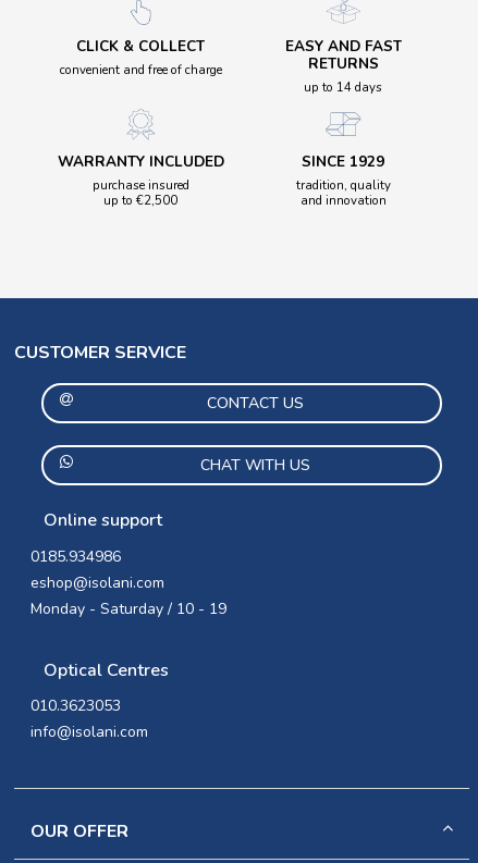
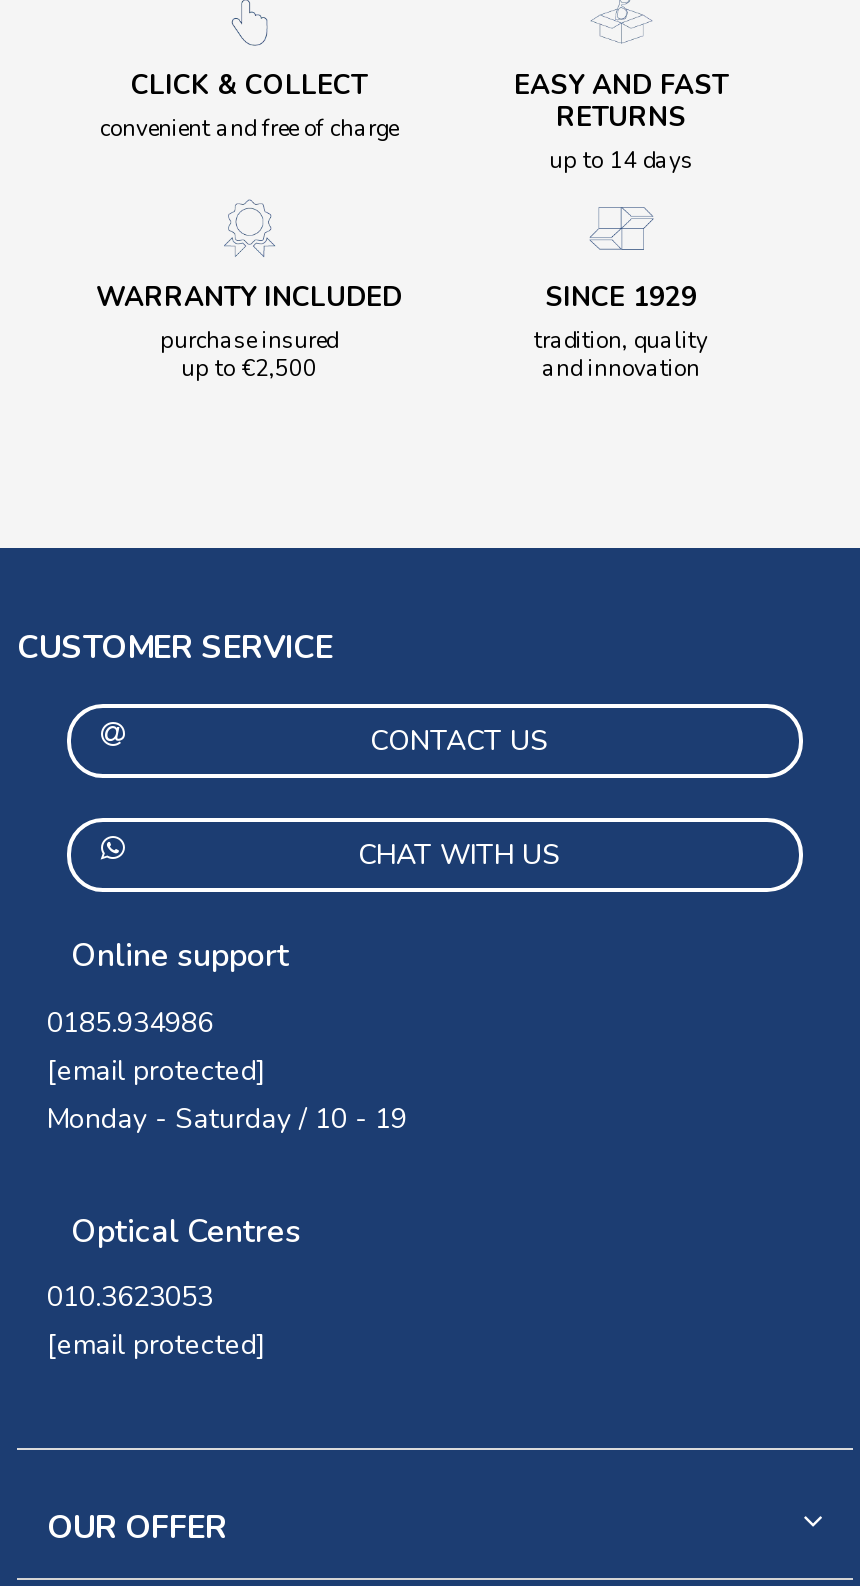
[30,572,164,593] eshop@isolani.com -> [47,1052,267,1090] [email protected]
[30,722,148,743] info@isolani.com -> [47,1327,267,1365] [email protected]

